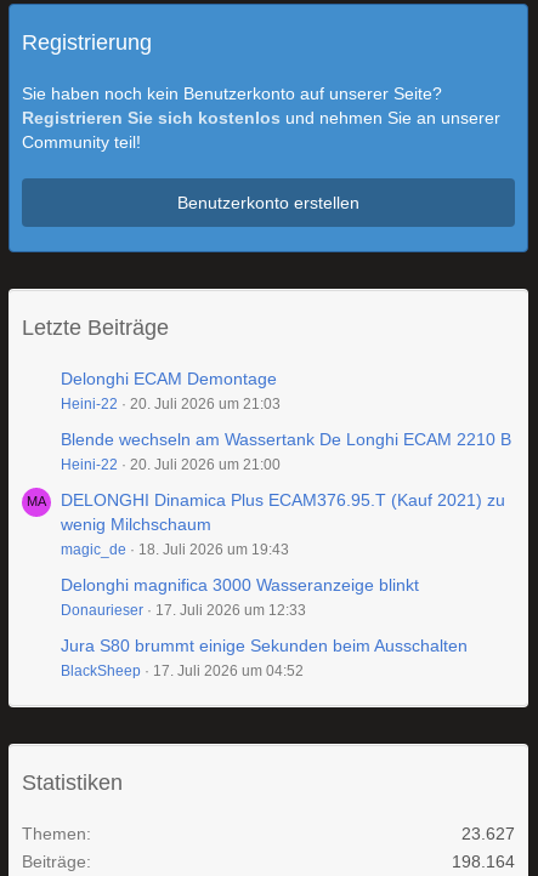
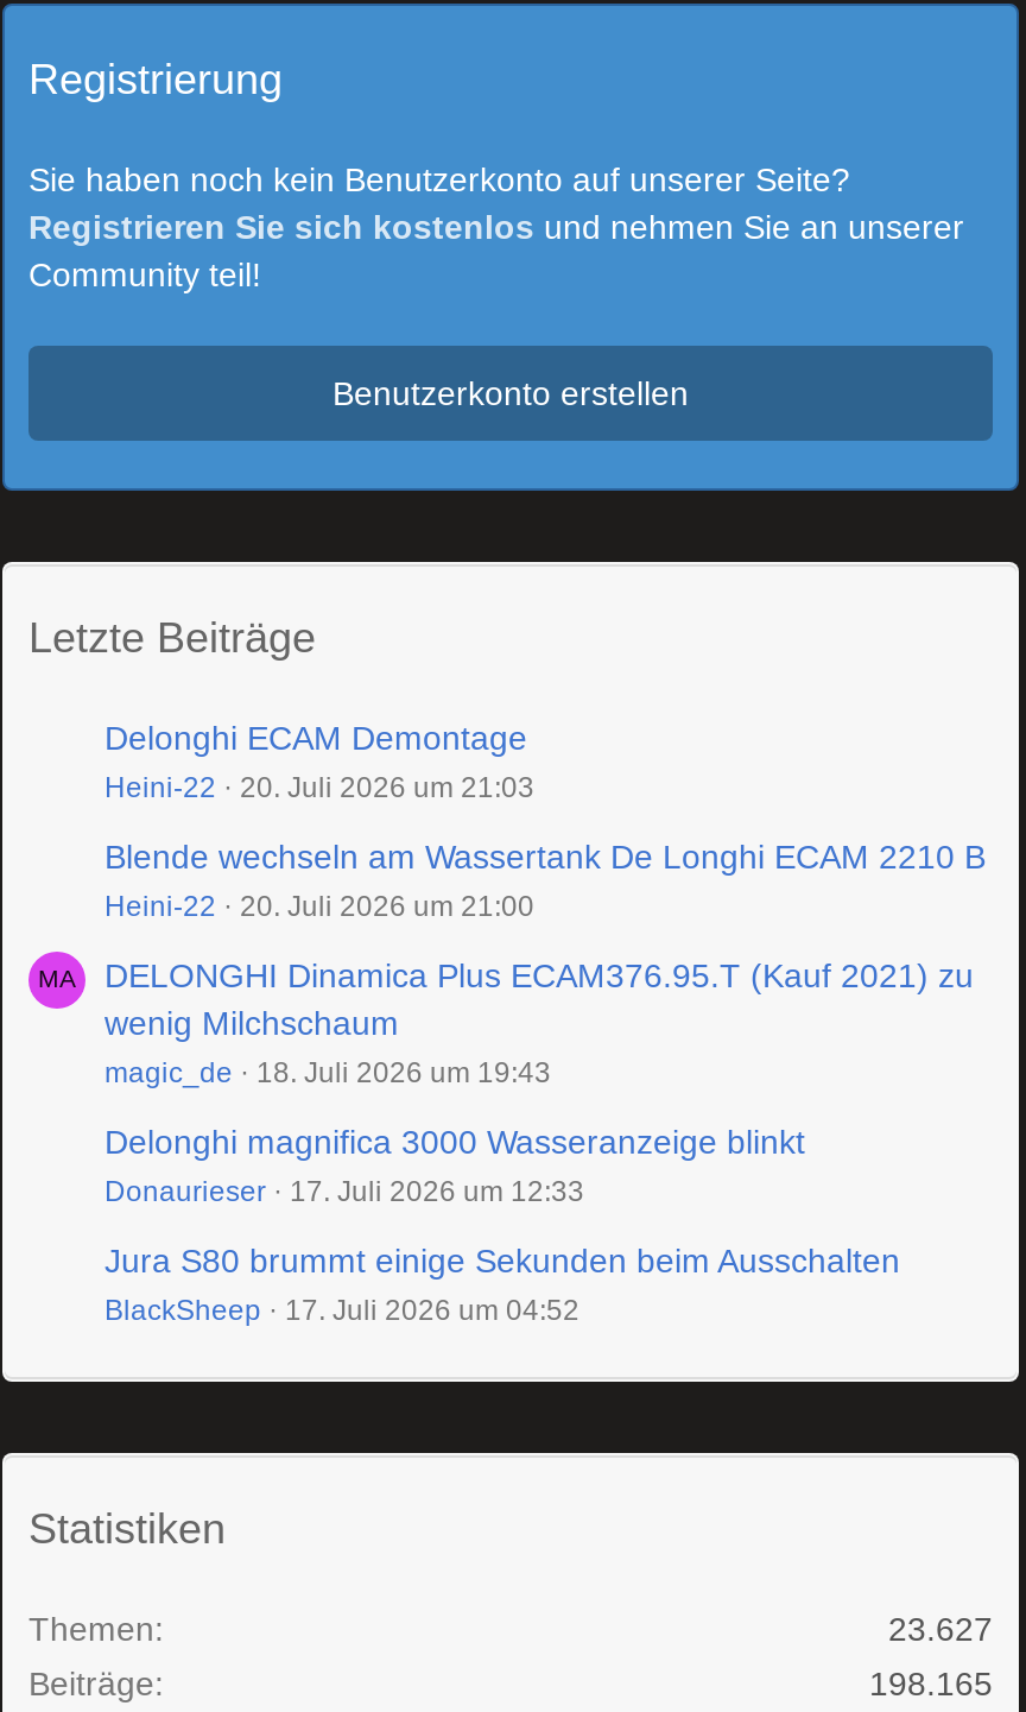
[452,851,515,871] 198.164 -> [869,1664,993,1702] 198.165

